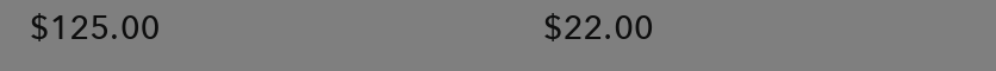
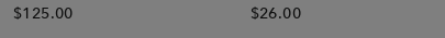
[543,6,654,49] $22.00 -> [250,3,301,22] $26.00

